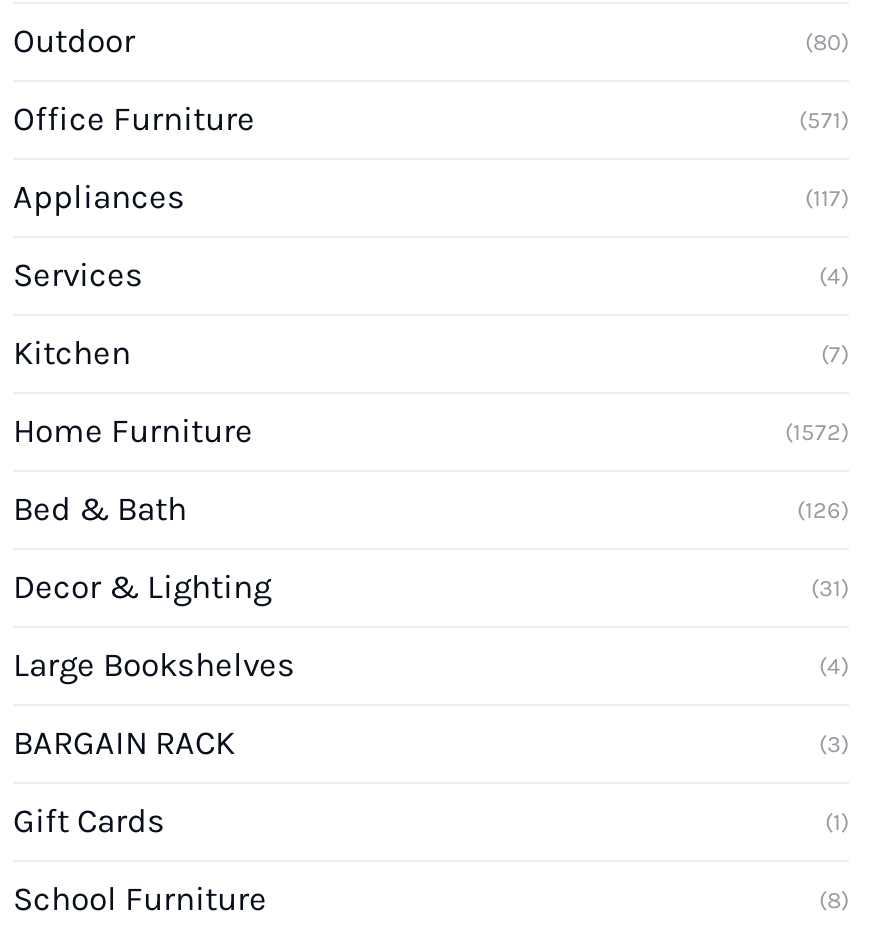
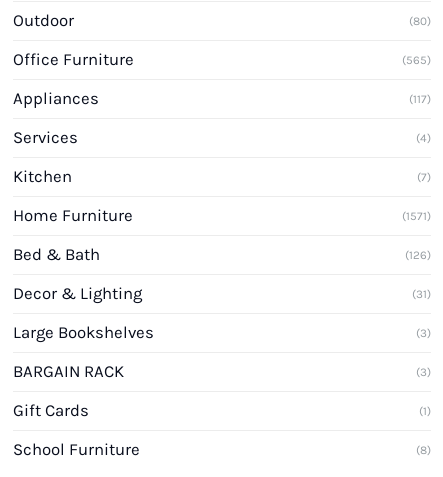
[799,106,849,134] (571) -> [402,53,431,67] (565)
[785,418,849,446] (1572) -> [402,209,431,223] (1571)
[819,652,849,680] (4) -> [416,326,431,340] (3)

